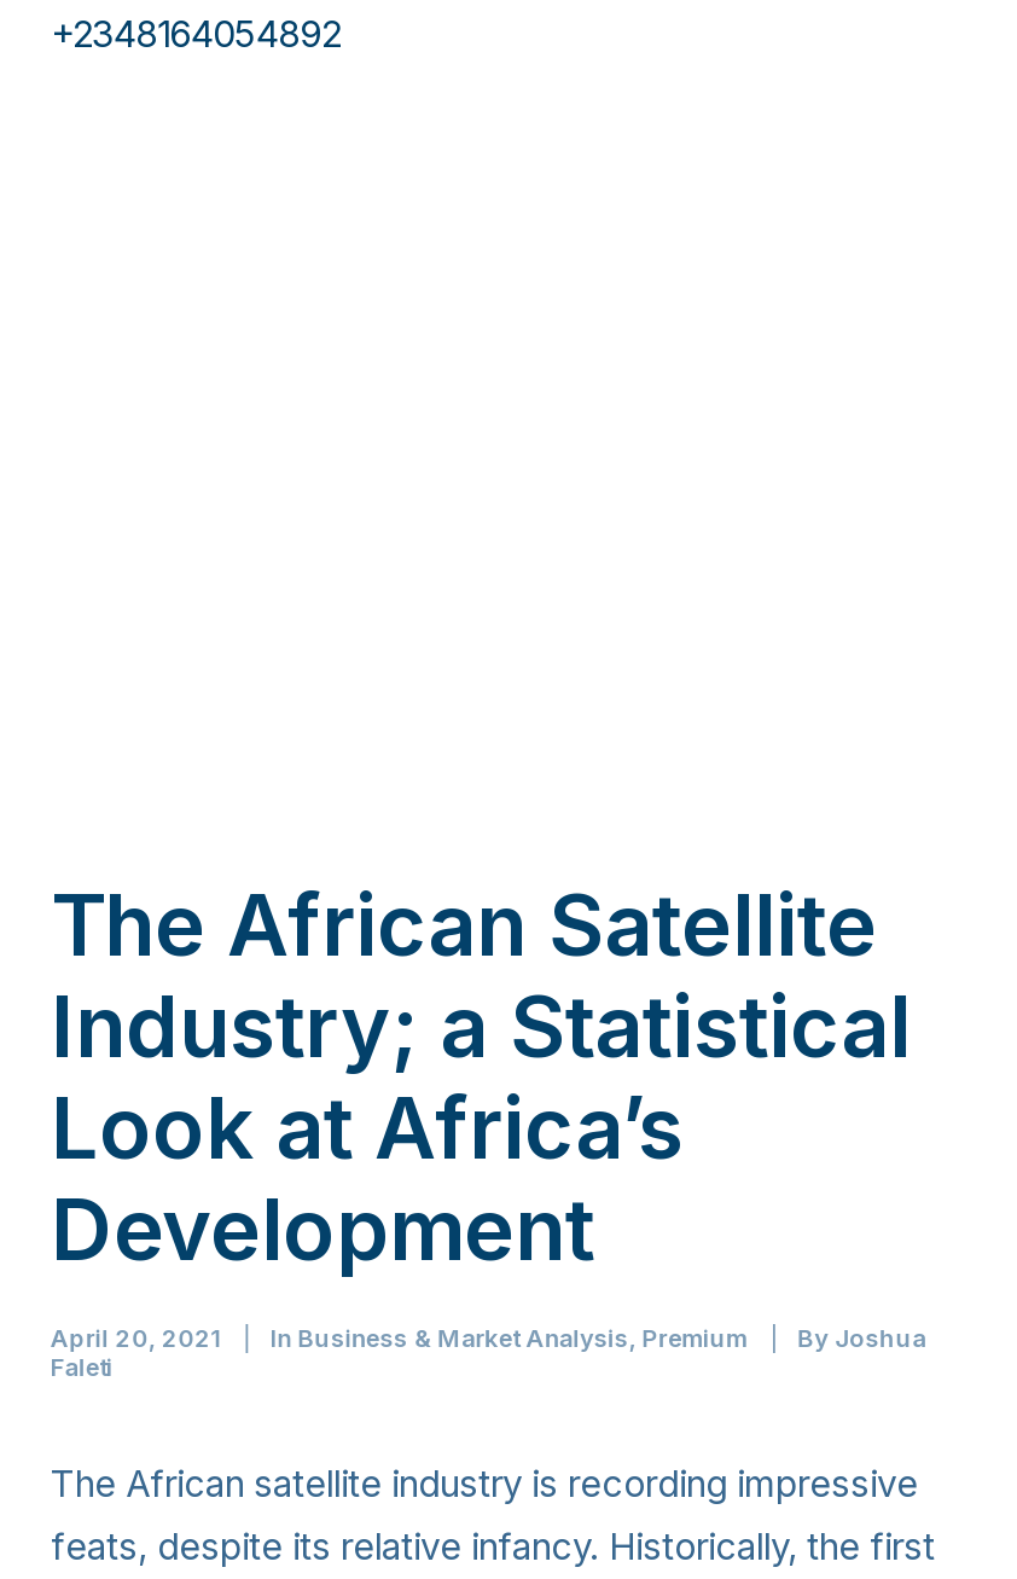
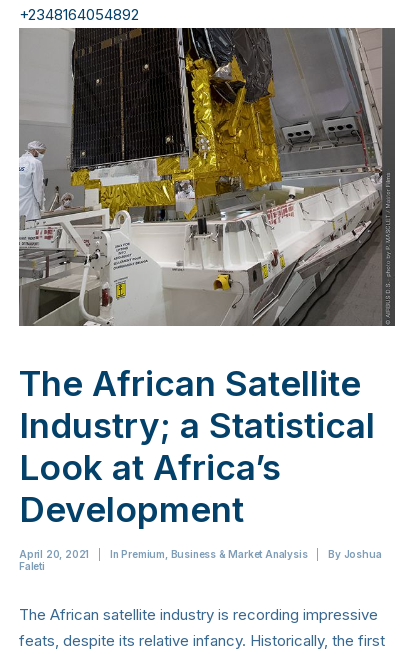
none -> [18,27,396,327] [image]
[271,1324,748,1353] In Business & Market Analysis, Premium -> [110,548,307,560] In Premium, Business & Market Analysis

